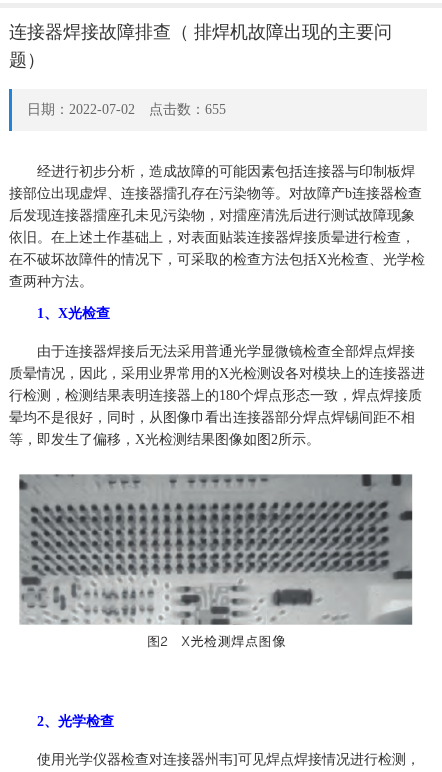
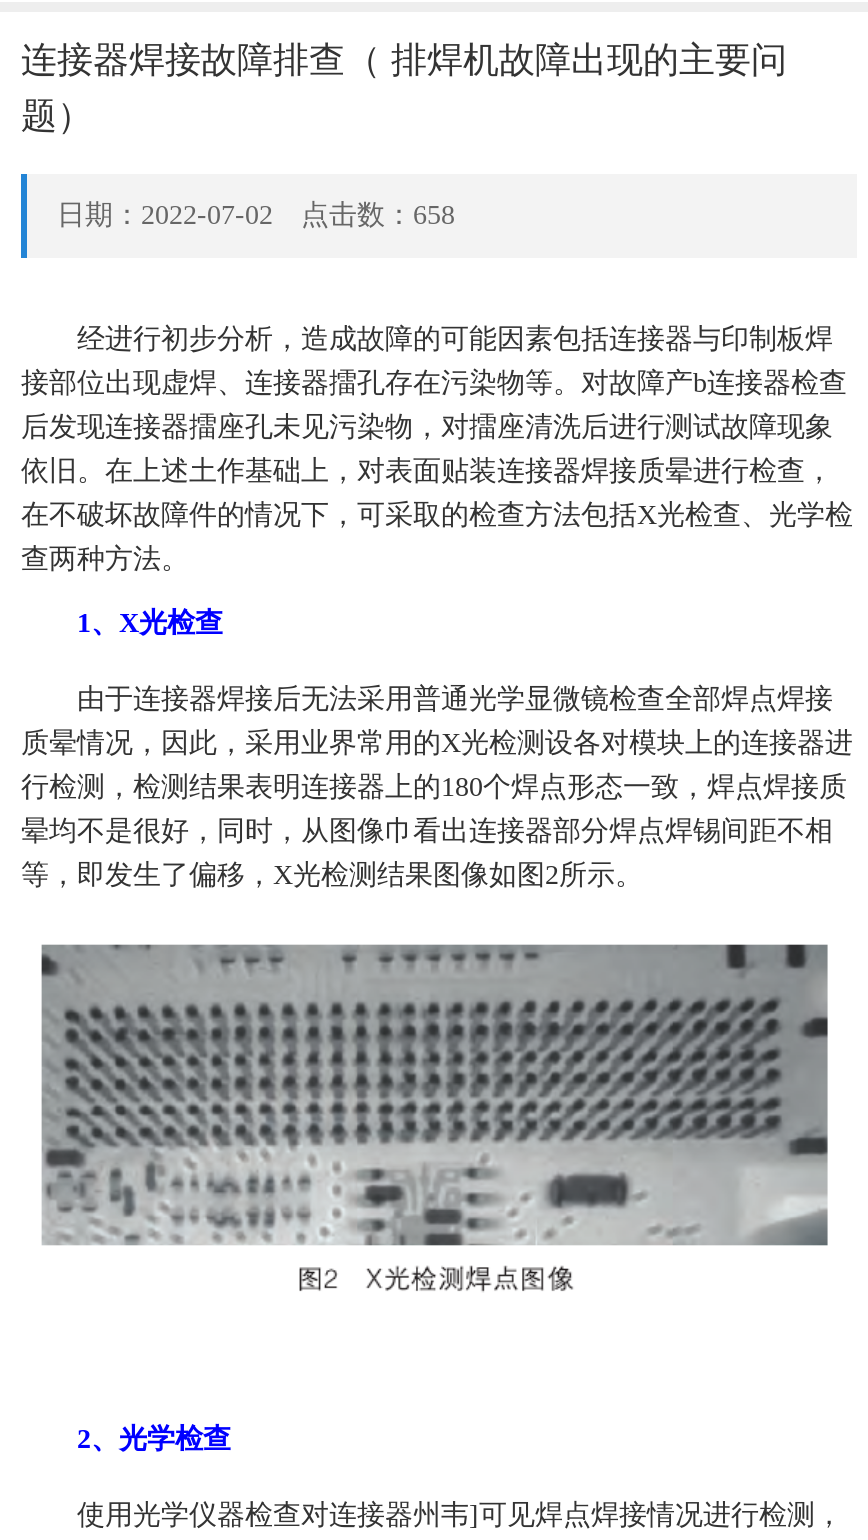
[27,102,226,117] 日期：2022-07-02 点击数：655 -> [57,200,455,230] 日期：2022-07-02 点击数：658

